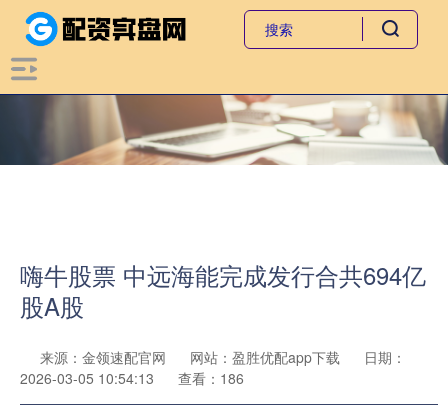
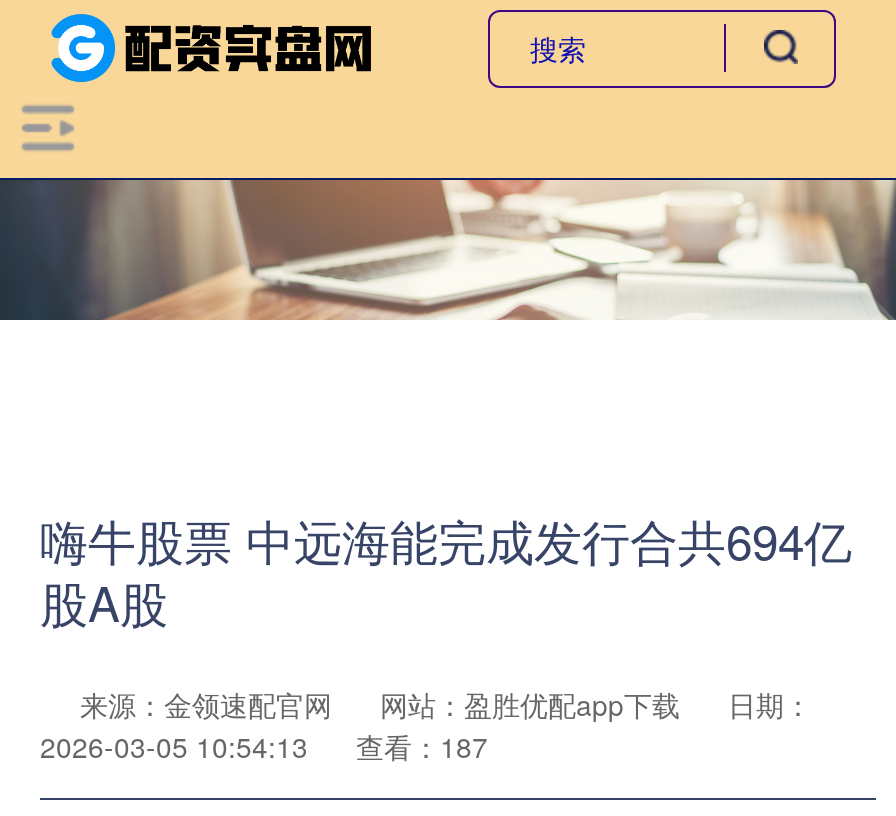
[20,368,244,388] 2026-03-05 10:54:13 查看：186 -> [40,726,488,766] 2026-03-05 10:54:13 查看：187

